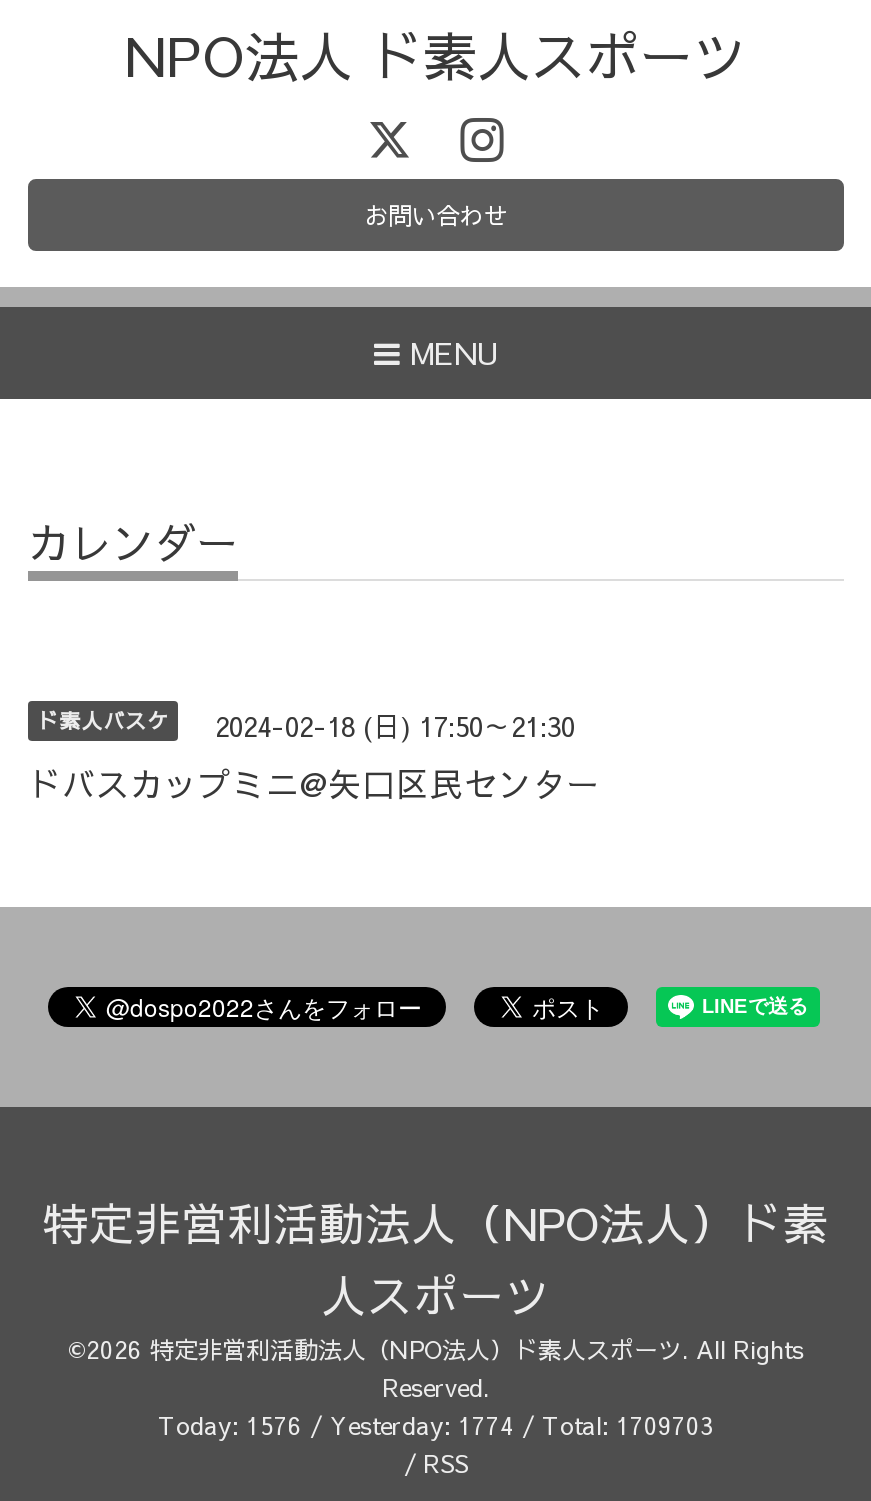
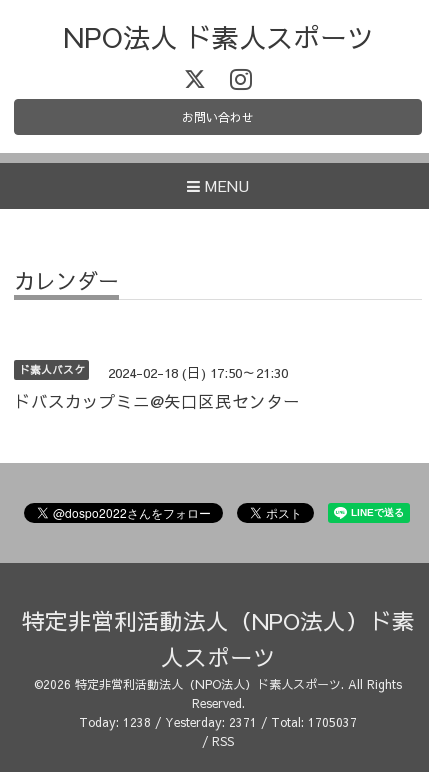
[158,1408,714,1440] Today: 1576 / Yesterday: 1774 / Total: 1709703 -> [79,714,357,730] Today: 1238 / Yesterday: 2371 / Total: 1705037

